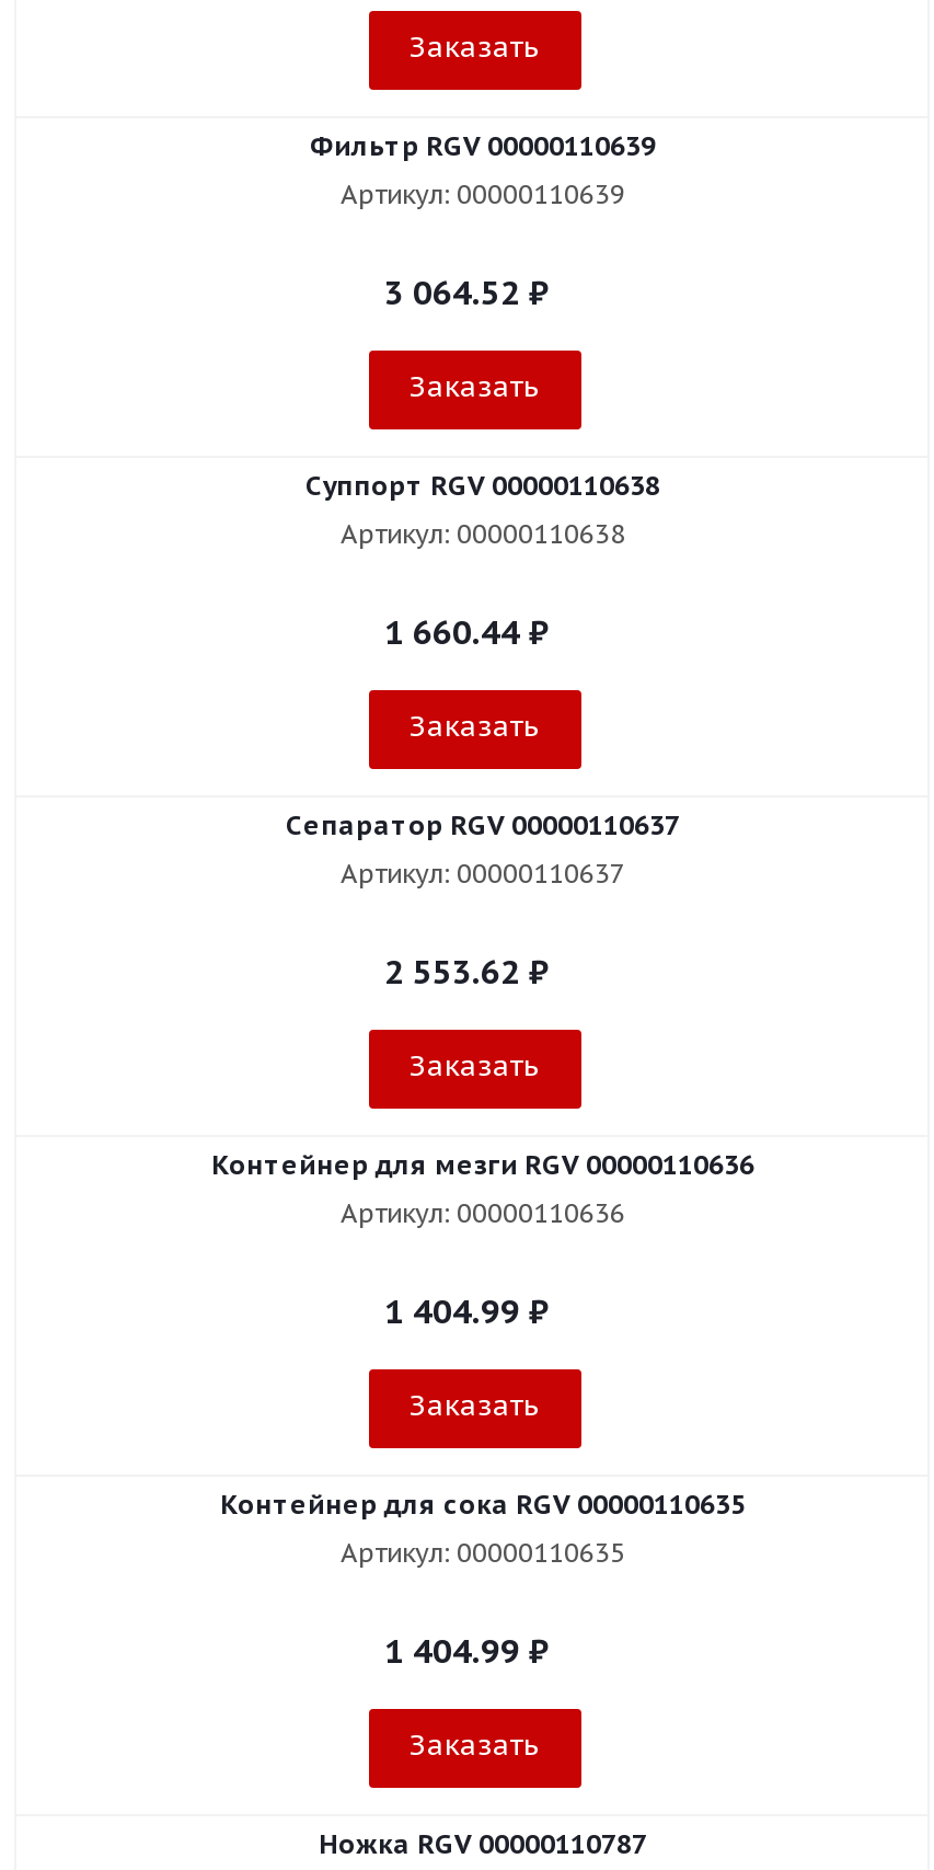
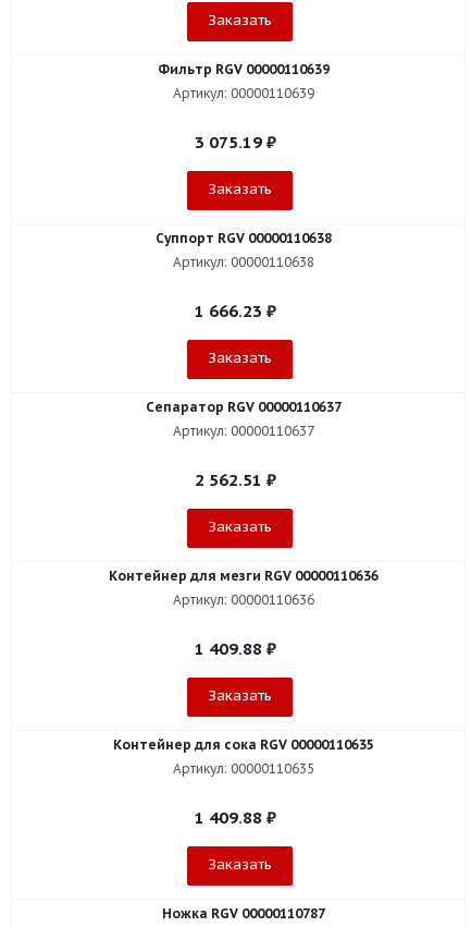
[384,272,549,313] 3 064.52 ₽ -> [195,132,276,153] 3 075.19 ₽
[384,611,549,653] 1 660.44 ₽ -> [195,301,276,321] 1 666.23 ₽
[384,951,549,993] 2 553.62 ₽ -> [195,469,276,490] 2 562.51 ₽
[384,1290,549,1332] 1 404.99 ₽ -> [195,638,276,659] 1 409.88 ₽
[384,1630,549,1672] 1 404.99 ₽ -> [195,807,276,828] 1 409.88 ₽

